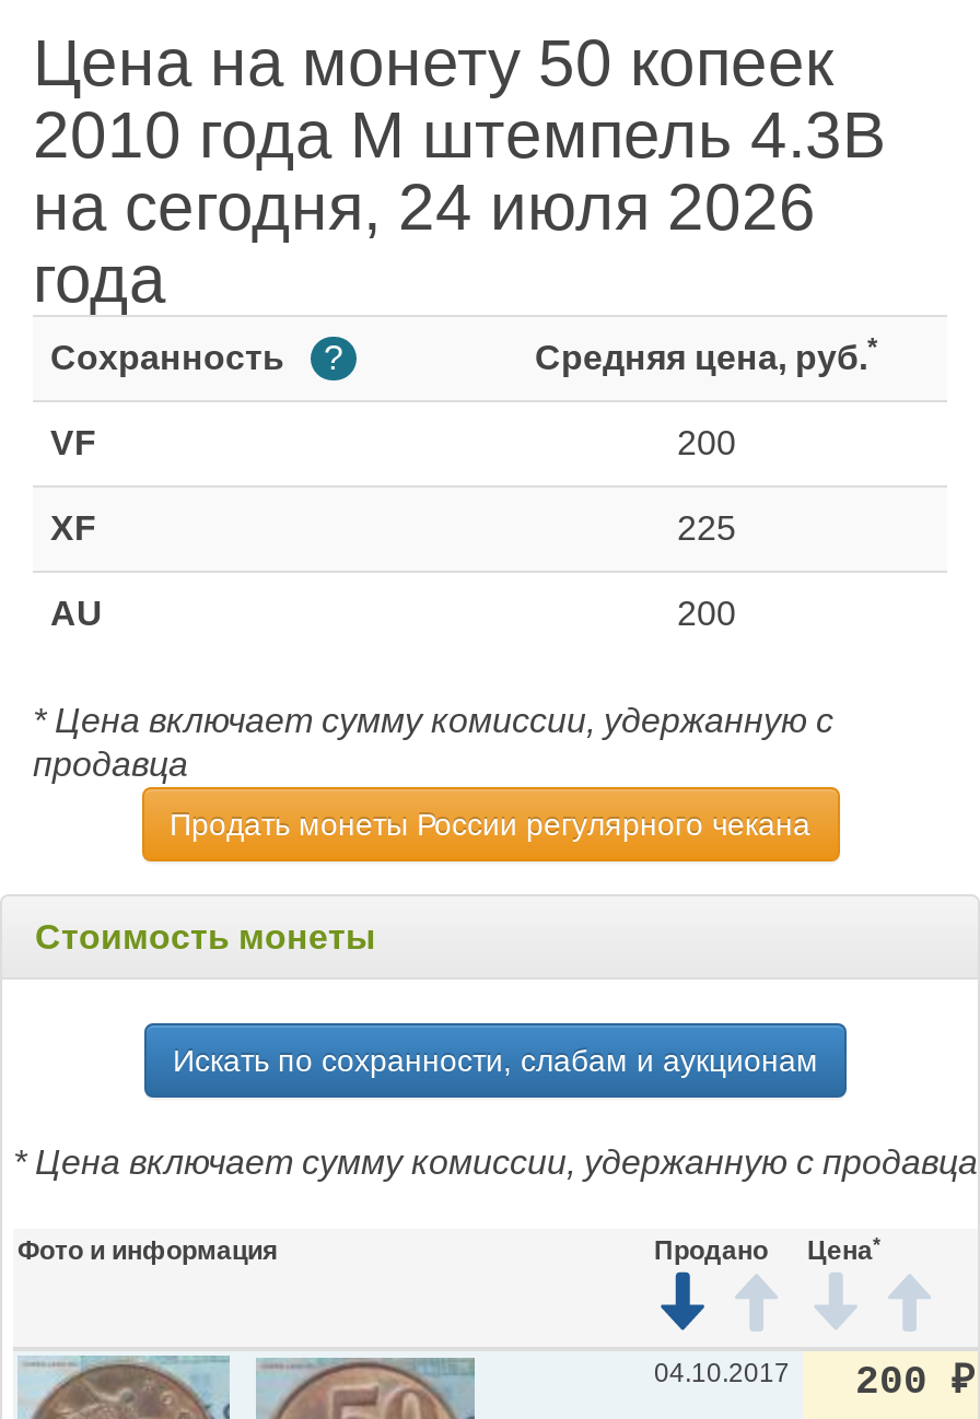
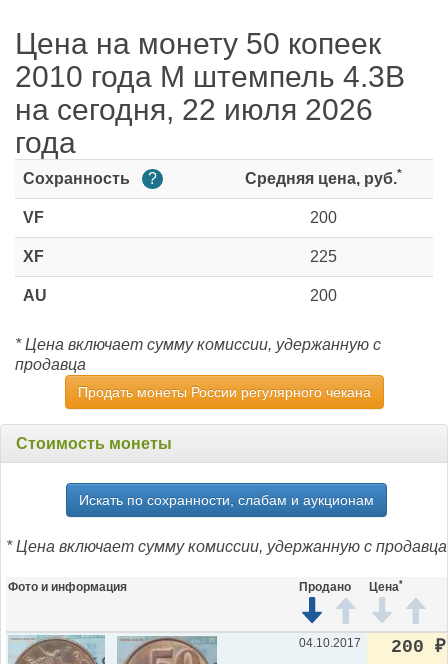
[33,171,816,243] на сегодня, 24 июля 2026 -> [15,93,373,126] на сегодня, 22 июля 2026

